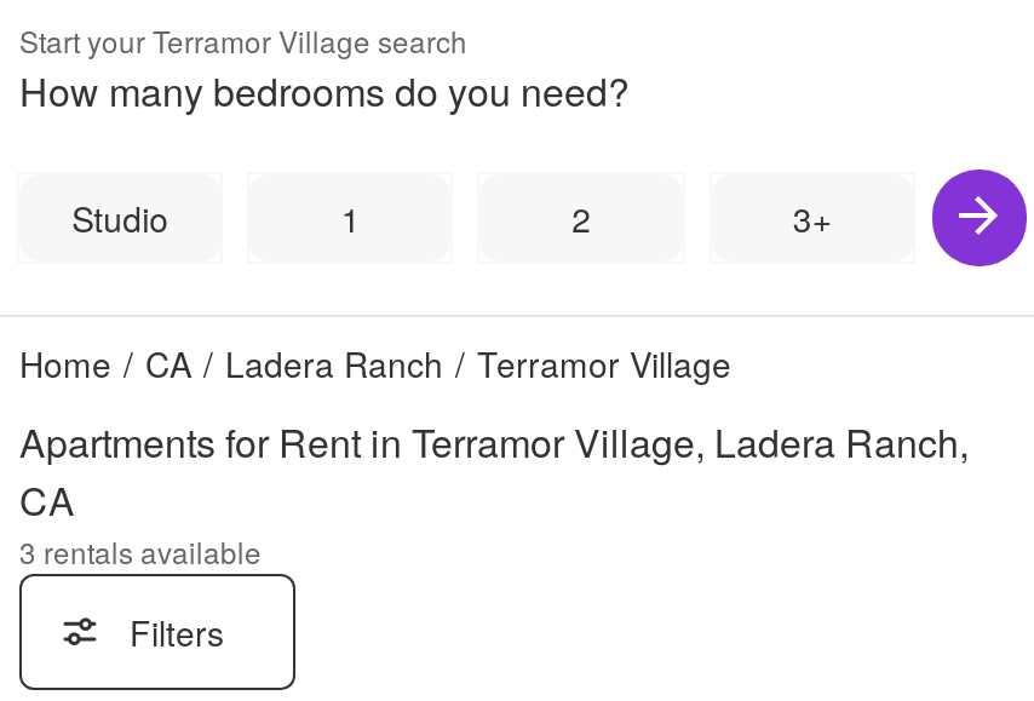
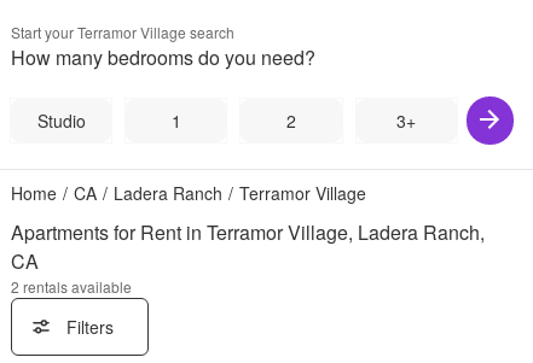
[19,530,262,571] 3 rentals available -> [11,276,132,297] 2 rentals available

